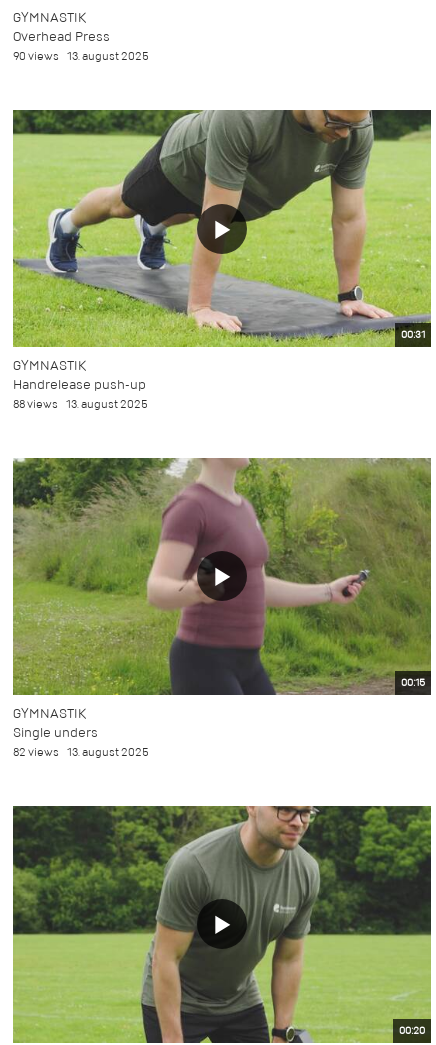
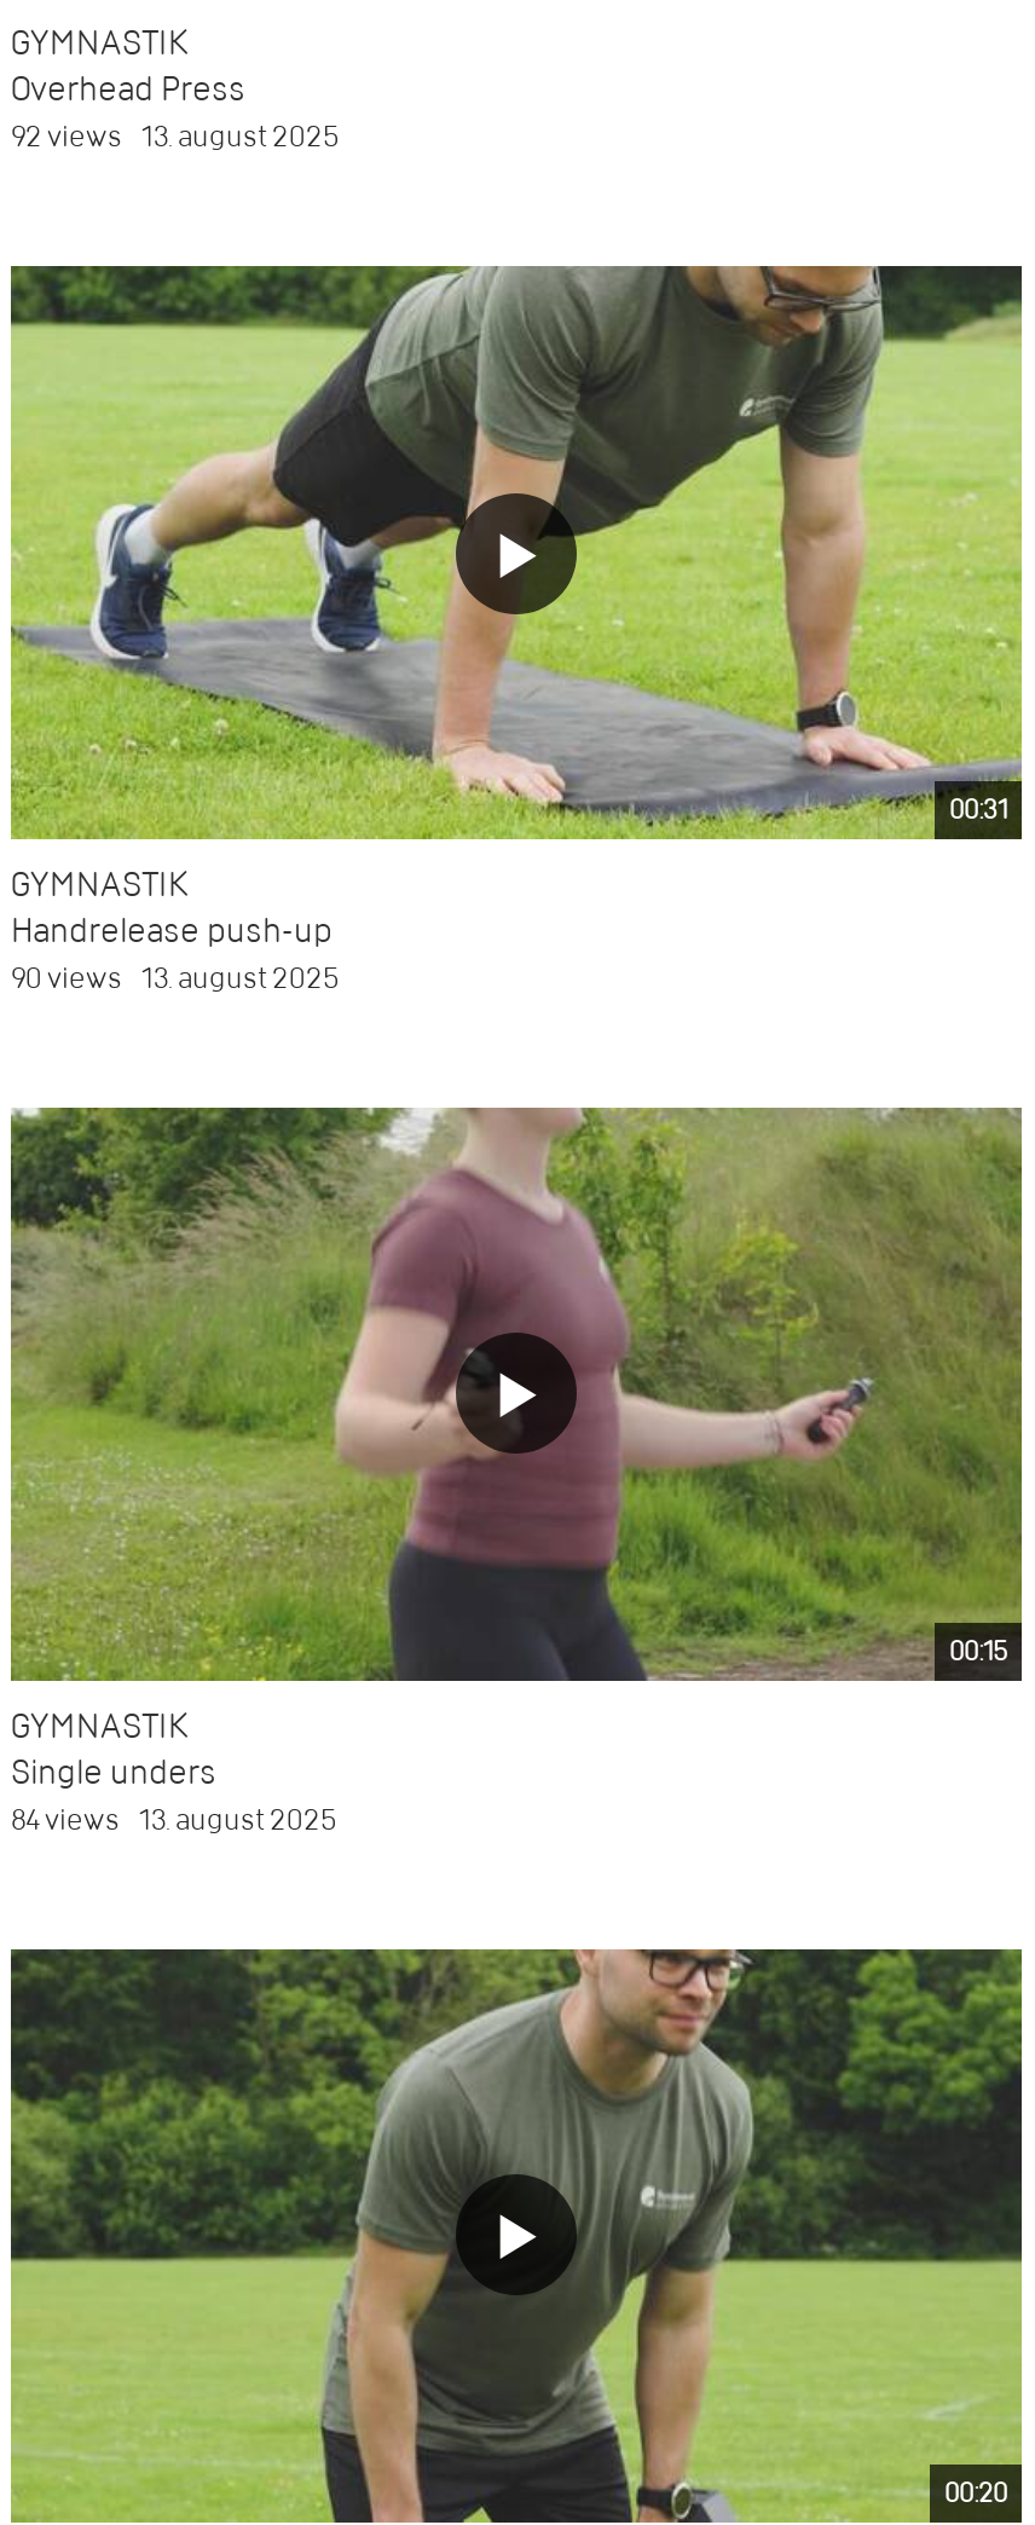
[13,48,149,65] 90 views 13. august 2025 -> [11,117,340,158] 92 views 13. august 2025
[13,396,148,413] 88 views 13. august 2025 -> [11,958,340,999] 90 views 13. august 2025
[13,744,149,761] 82 views 13. august 2025 -> [11,1799,337,1840] 84 views 13. august 2025

